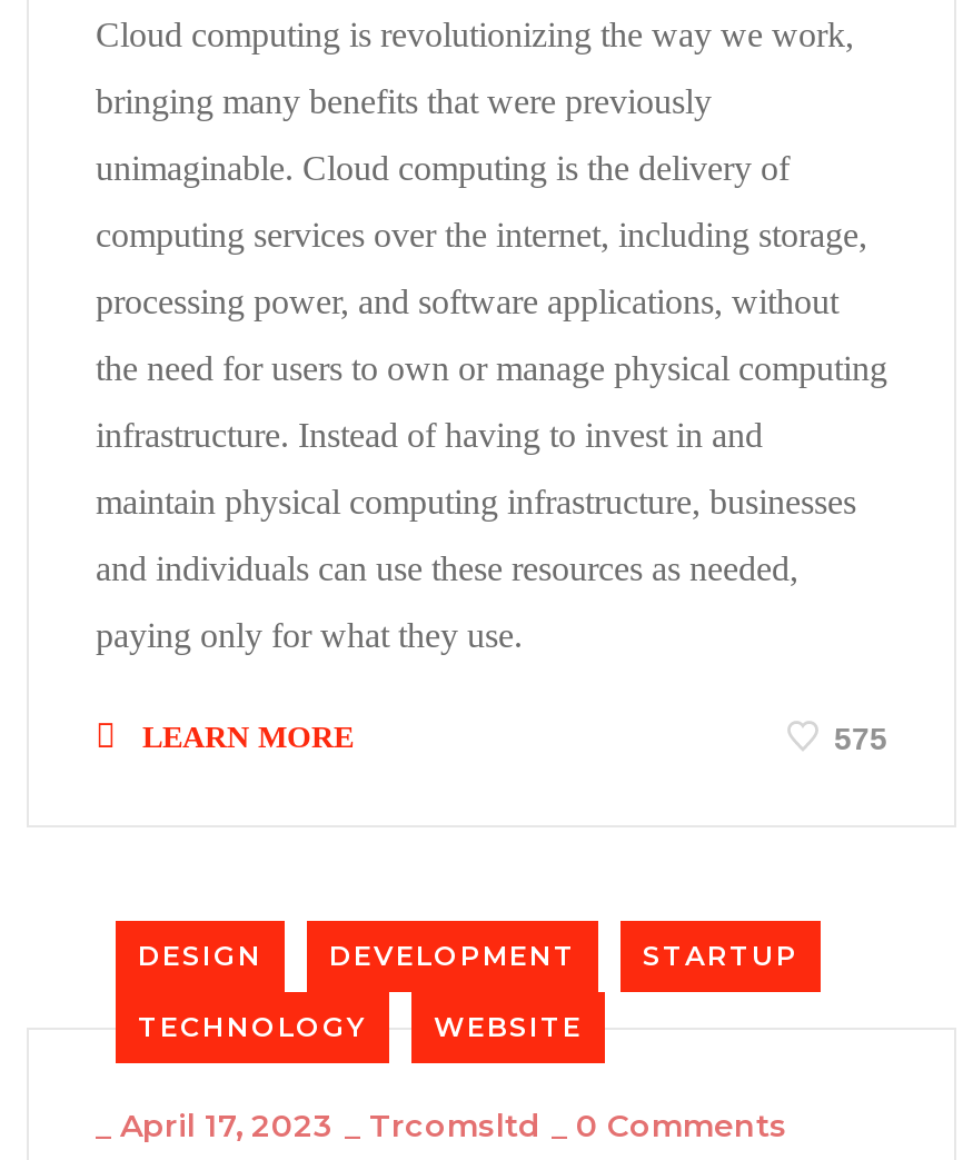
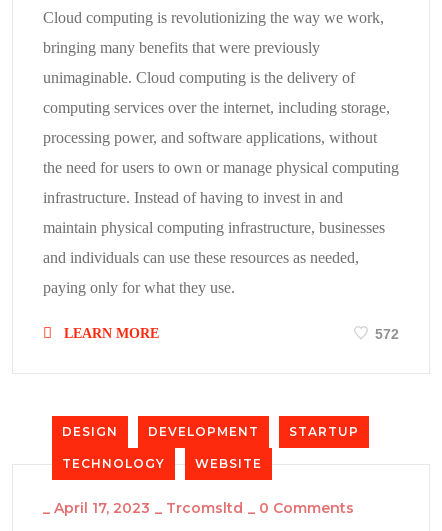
[834,721,887,757] 575 -> [375,326,399,342] 572

